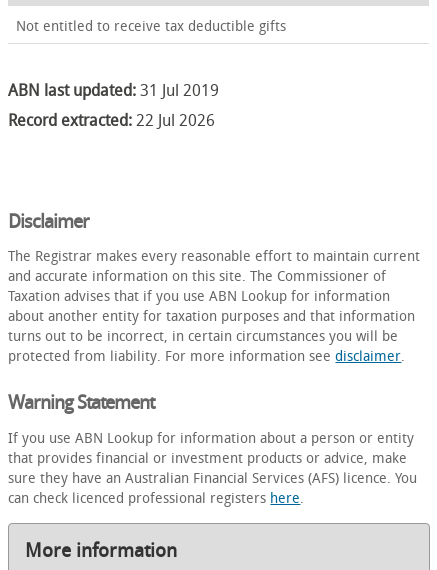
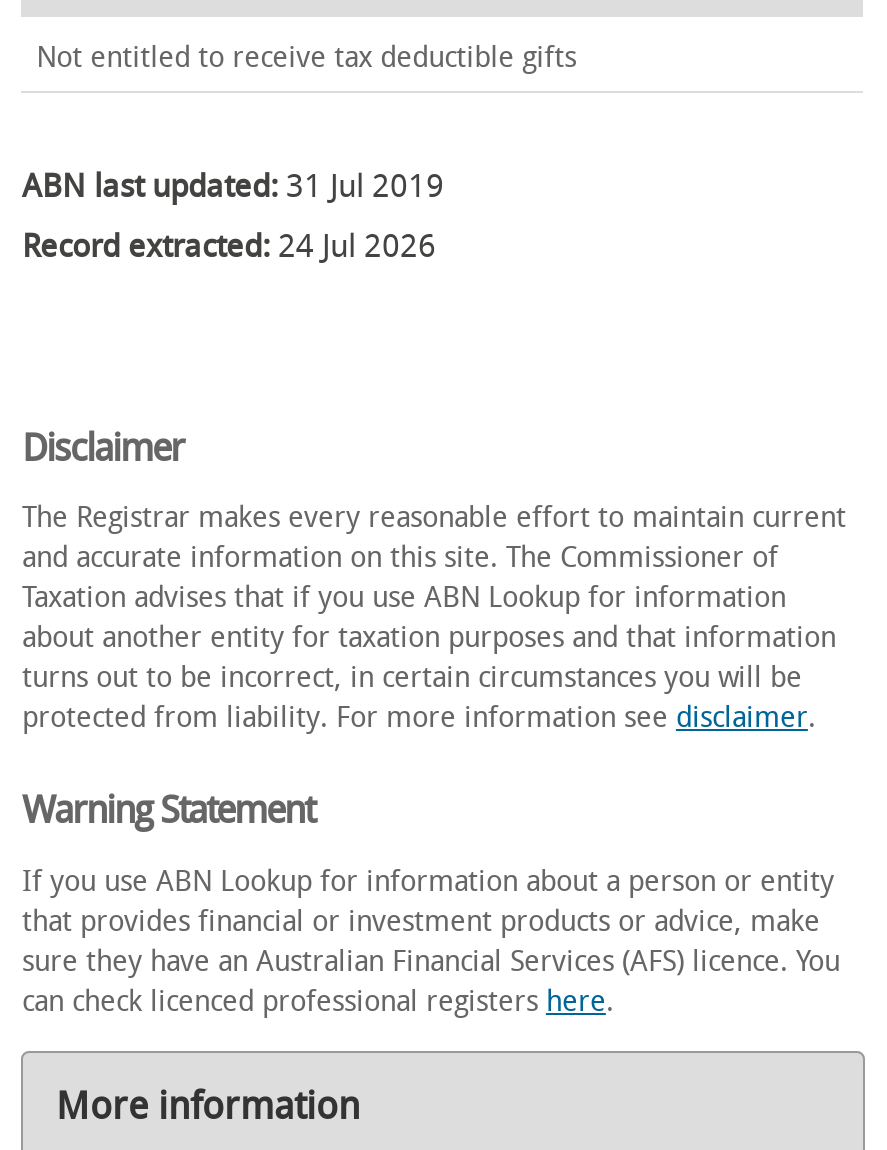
[8,111,215,130] Record extracted: 22 Jul 2026 -> [22,228,436,266] Record extracted: 24 Jul 2026

